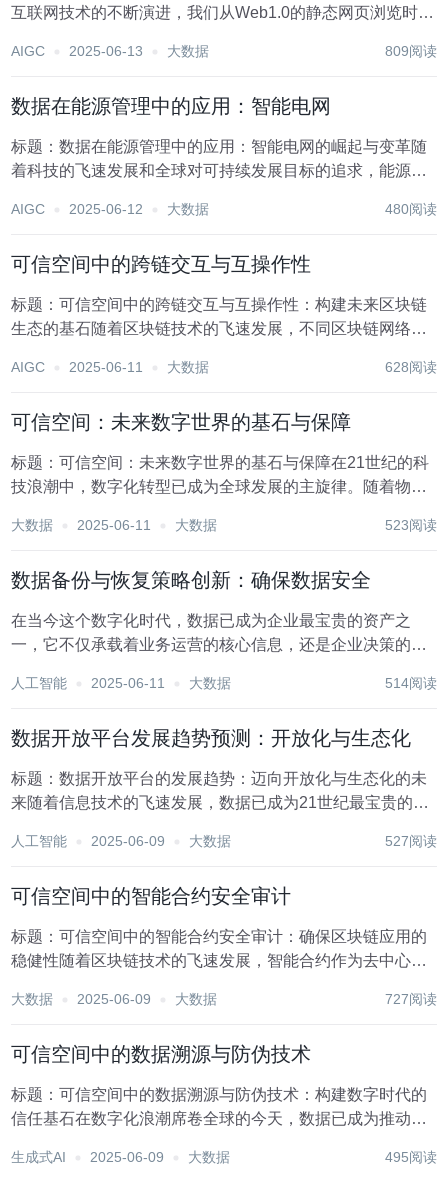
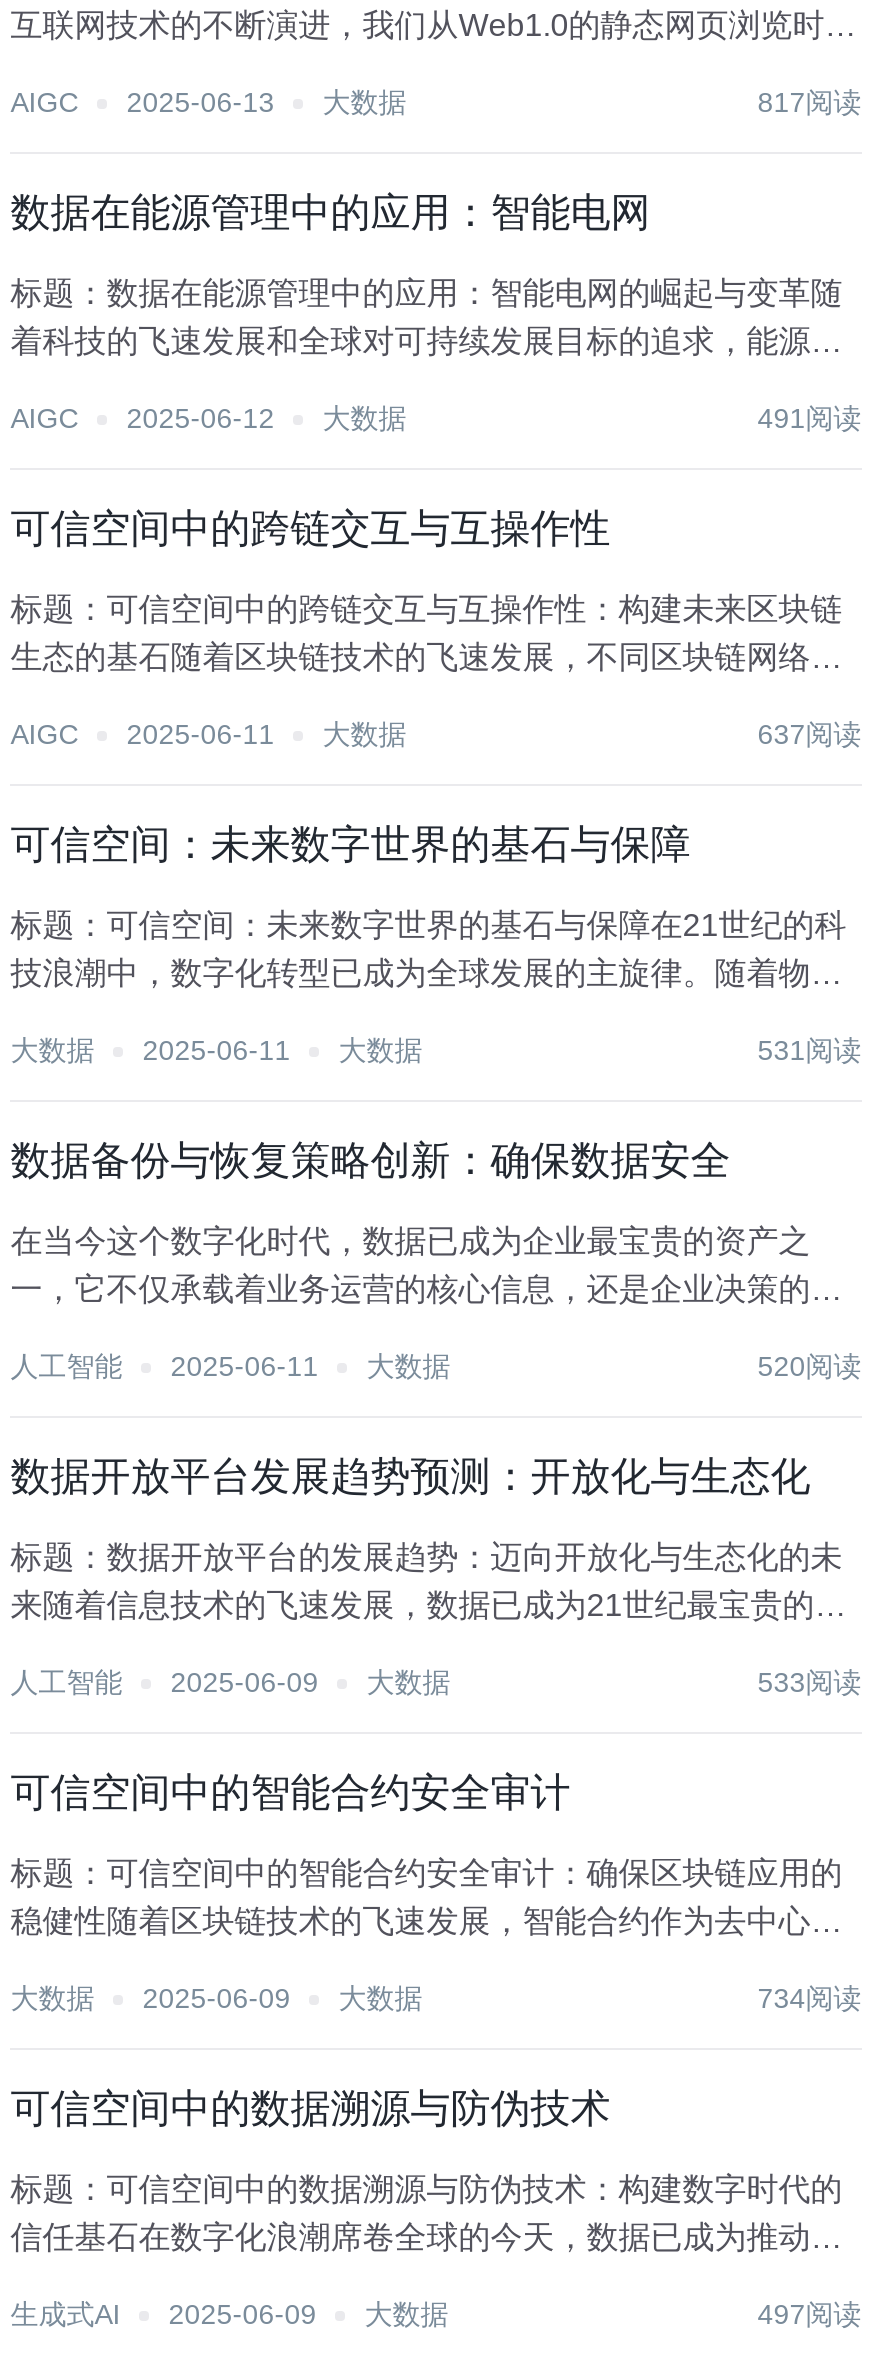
[385,43,437,59] 809阅读 -> [758,86,862,118] 817阅读
[385,201,437,217] 480阅读 -> [758,402,862,434] 491阅读
[385,359,437,375] 628阅读 -> [758,718,862,750] 637阅读
[385,517,437,533] 523阅读 -> [758,1034,862,1066] 531阅读
[385,675,437,691] 514阅读 -> [758,1350,862,1382] 520阅读
[385,833,437,849] 527阅读 -> [758,1666,862,1698] 533阅读
[385,991,437,1007] 727阅读 -> [758,1982,862,2014] 734阅读
[385,1149,437,1165] 495阅读 -> [758,2298,862,2330] 497阅读

